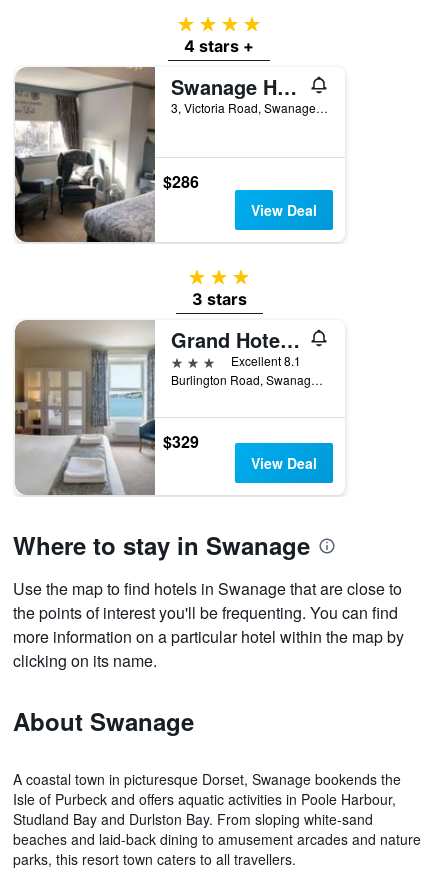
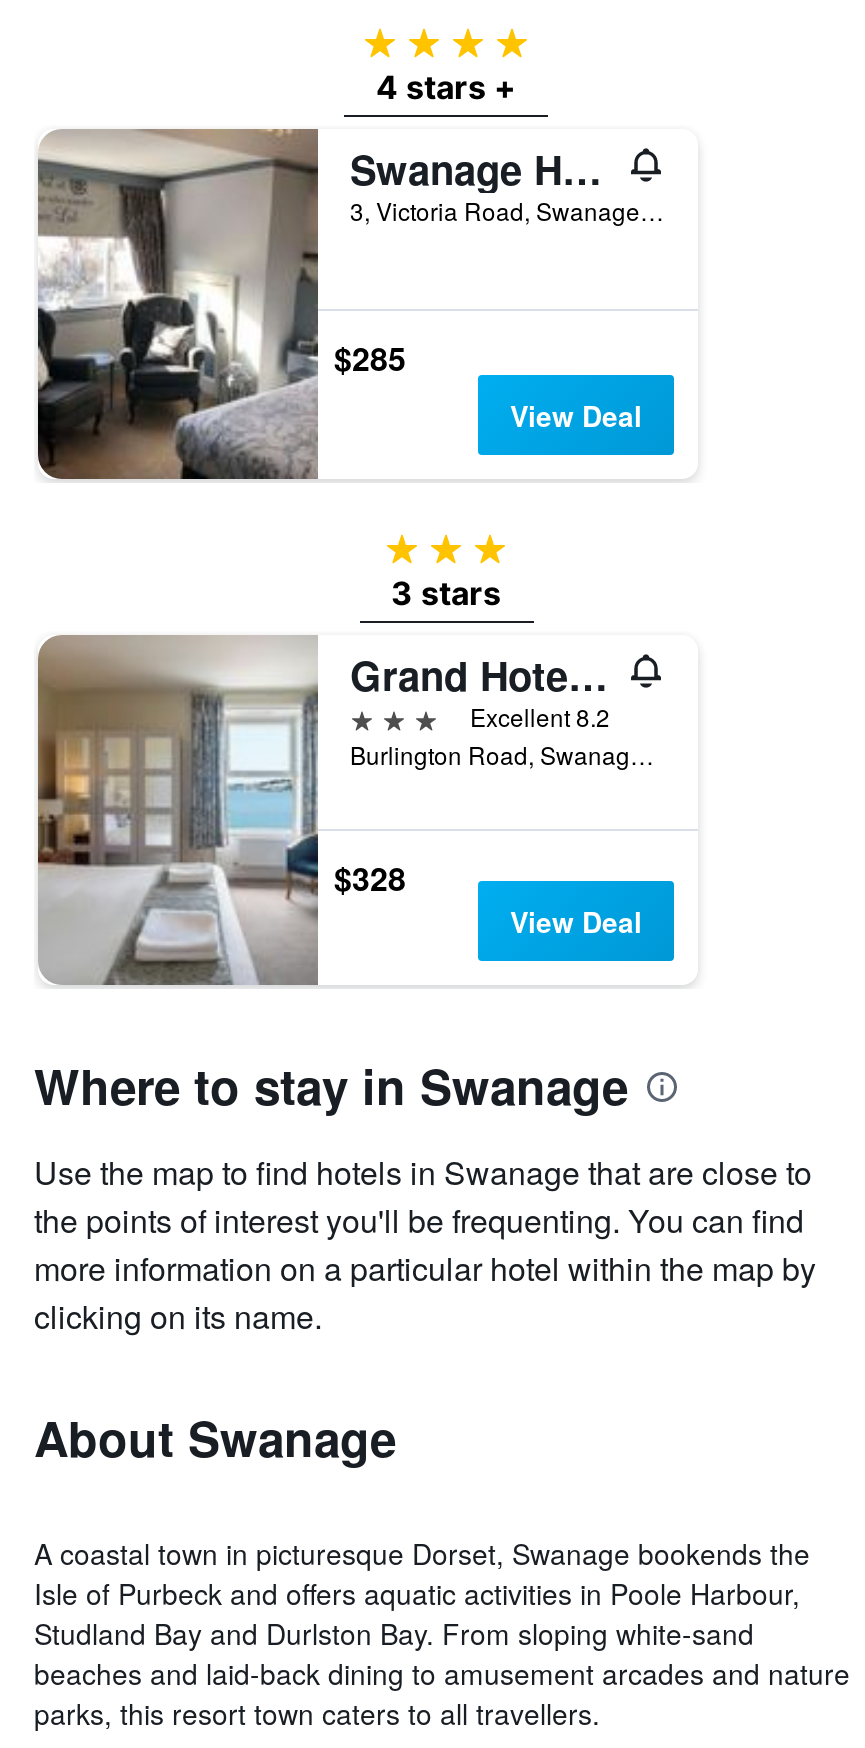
[163,170,199,193] $286 -> [334,335,406,381] $285
[231,352,301,369] Excellent 8.1 -> [470,699,610,733] Excellent 8.2
[163,429,199,452] $329 -> [334,854,406,900] $328

